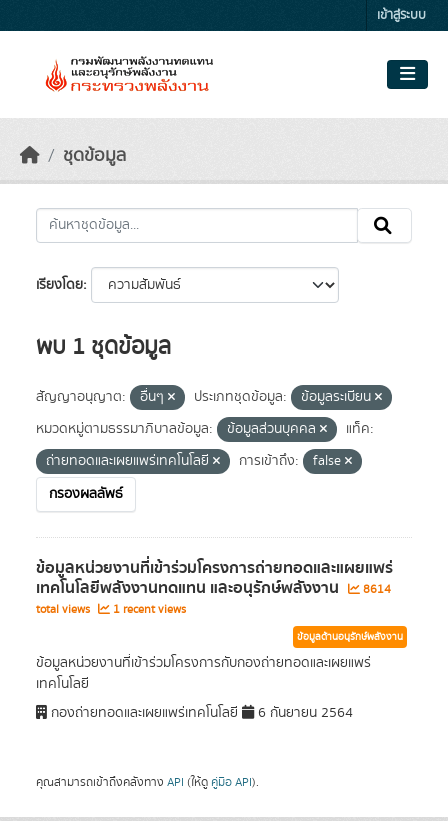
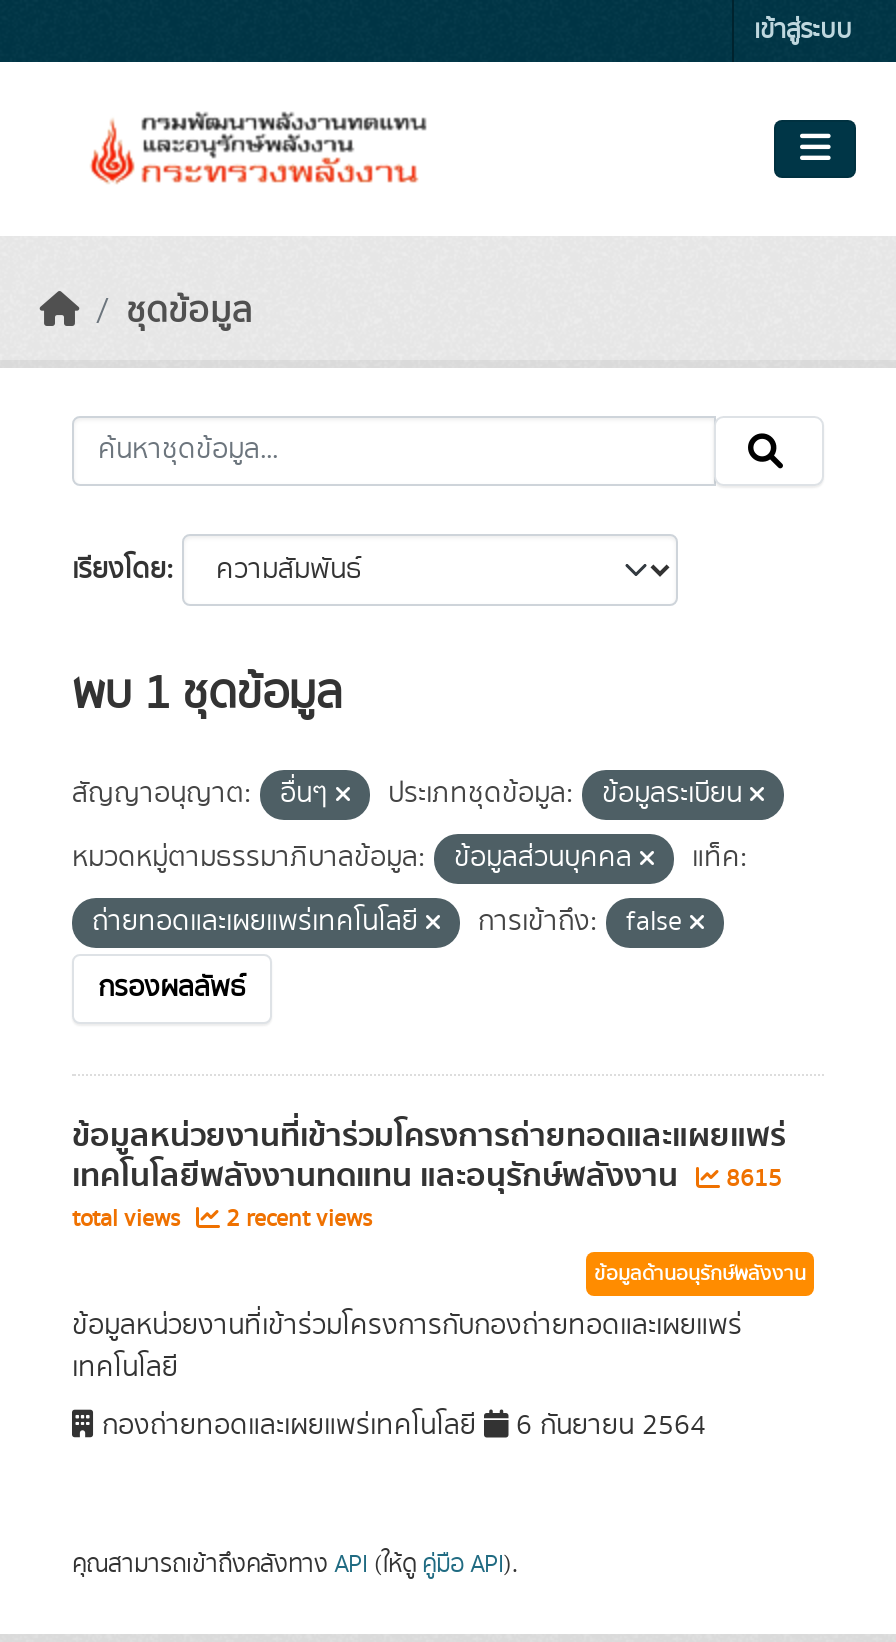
[36,575,391,601] เทคโนโลยีพลังงานทดแทน และอนุรักษ์พลังงาน 8614 -> [72,1150,782,1202] เทคโนโลยีพลังงานทดแทน และอนุรักษ์พลังงาน 8615
[36,601,186,618] total views 1 recent views -> [72,1202,372,1236] total views 2 recent views

